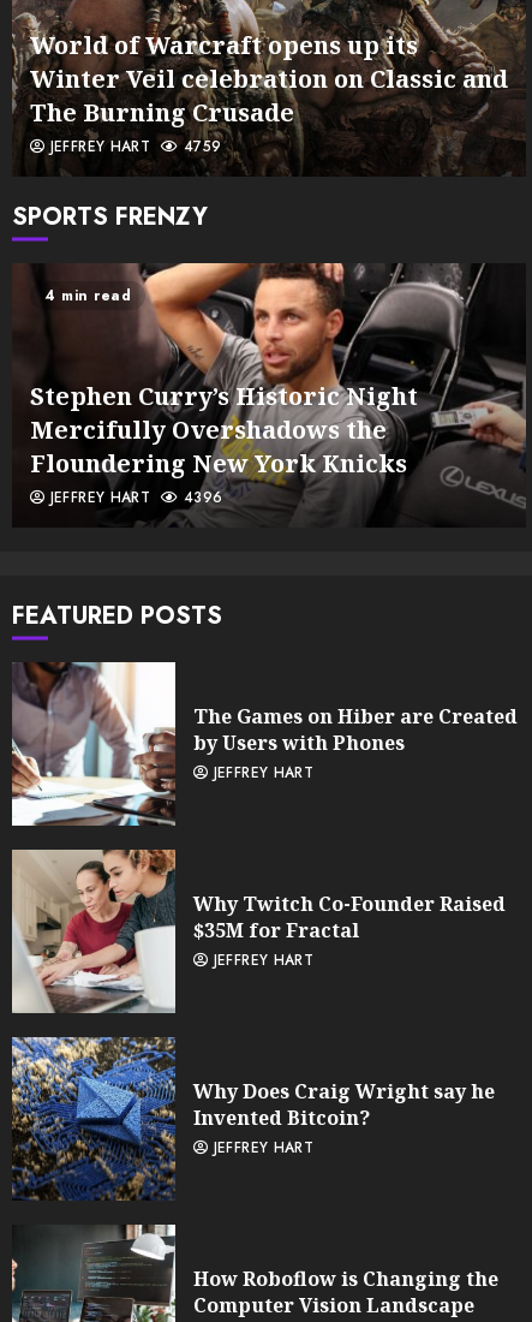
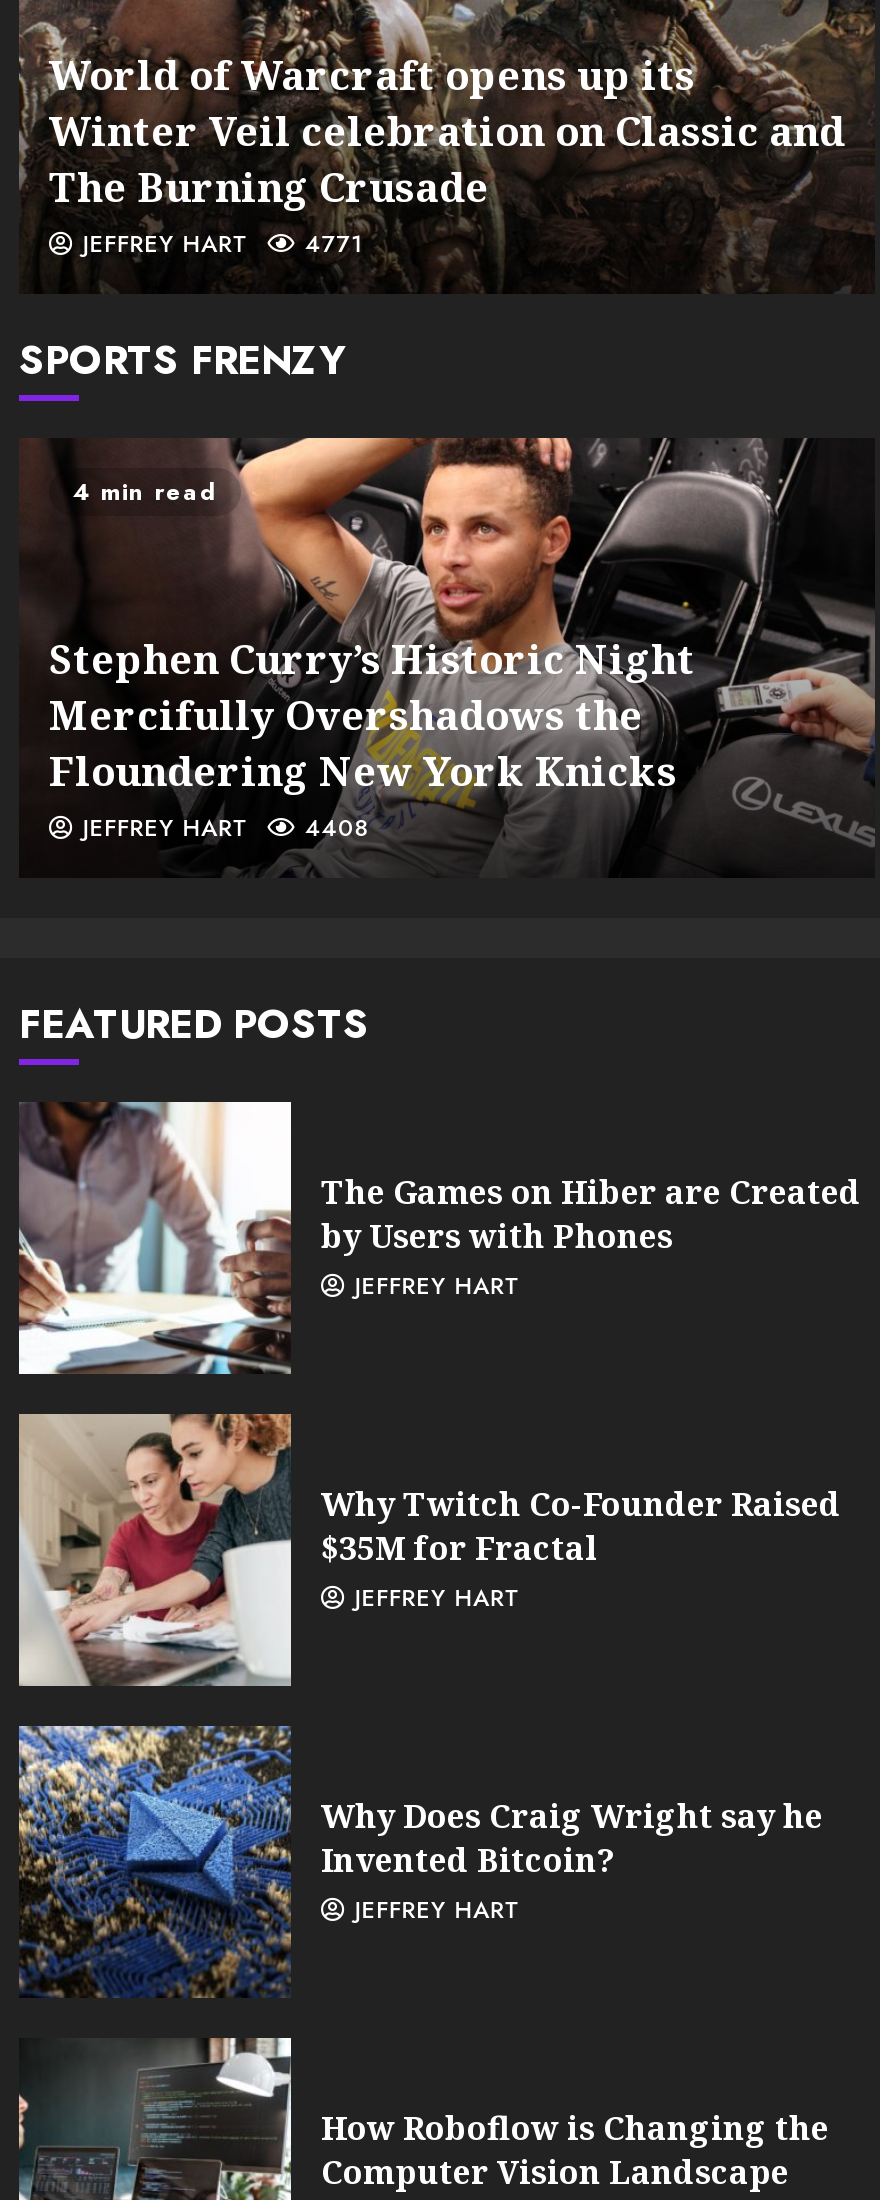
[45,136,221,157] JEFFREY HART 4759 -> [74,226,364,262] JEFFREY HART 4771
[45,487,223,508] JEFFREY HART 4396 -> [74,810,370,846] JEFFREY HART 4408

